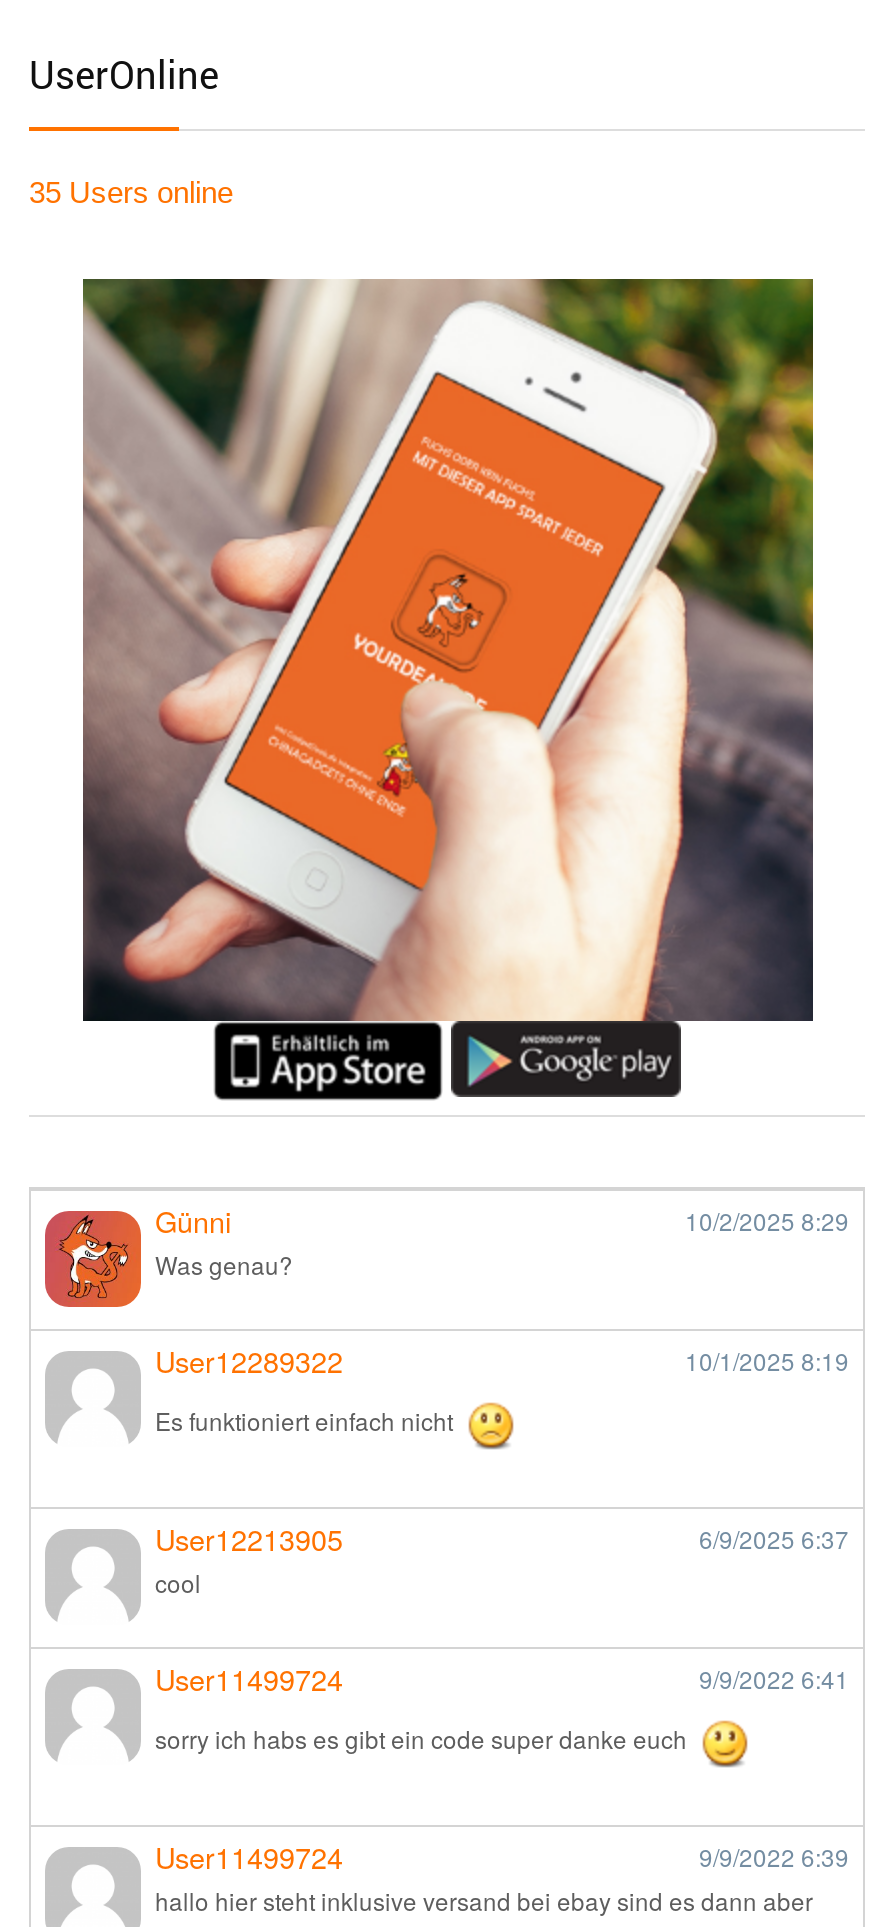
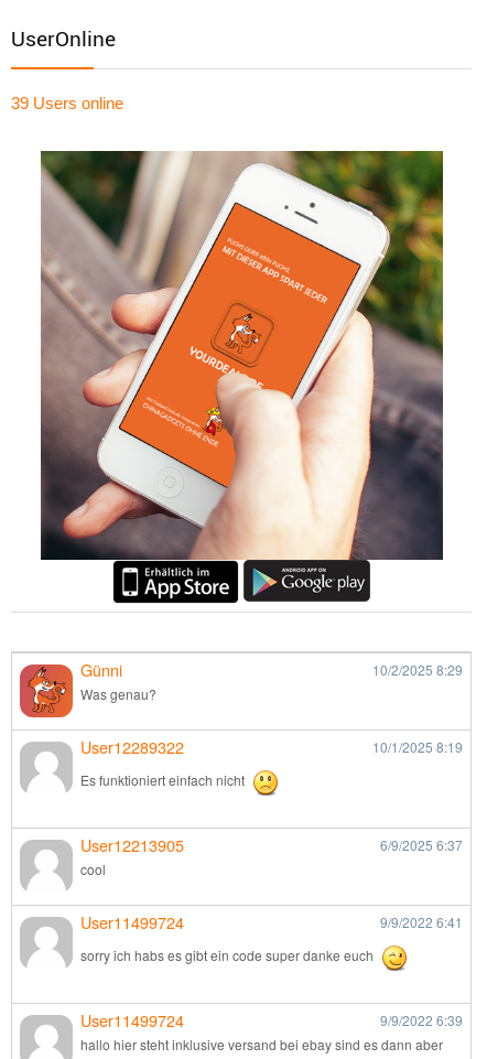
[29,174,233,208] 35 Users online -> [11,93,123,112] 39 Users online

